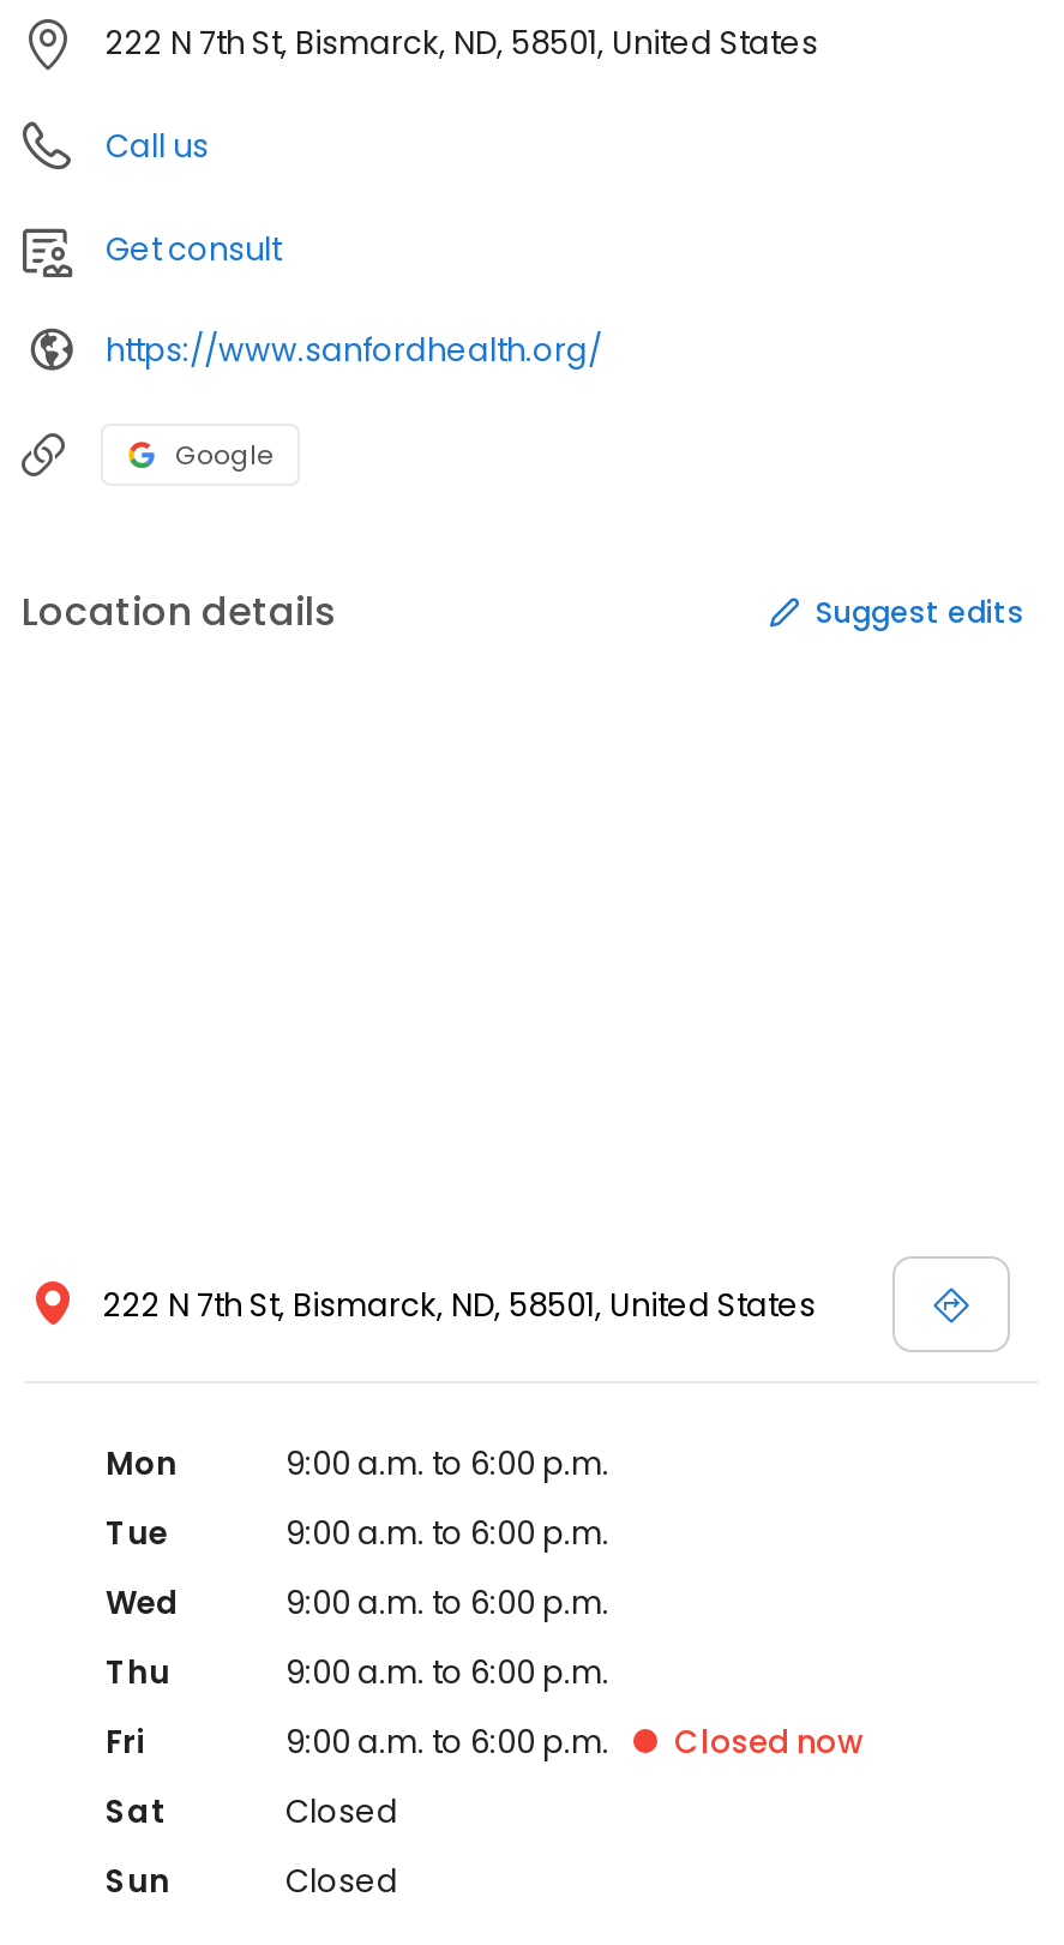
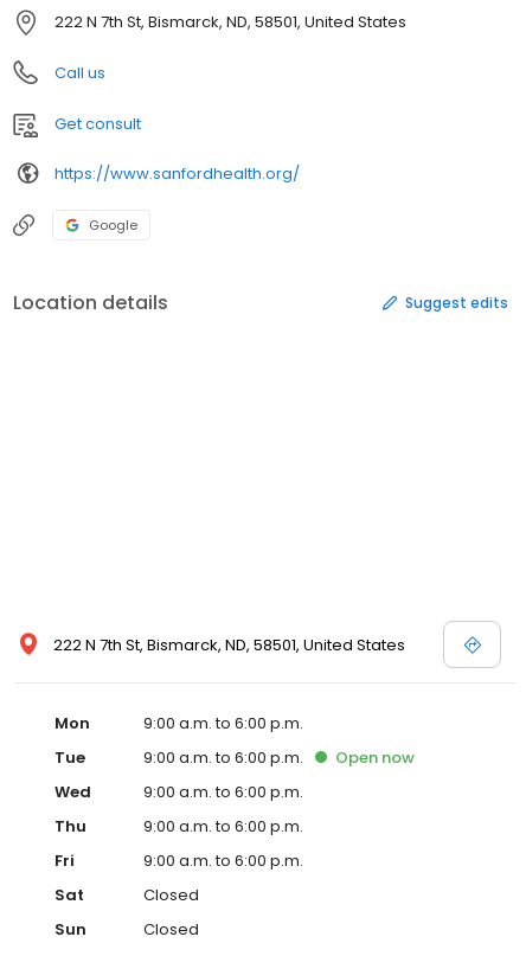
none -> [335,747,415,769] Open now
[674,1720,864,1765] Closed now -> none

